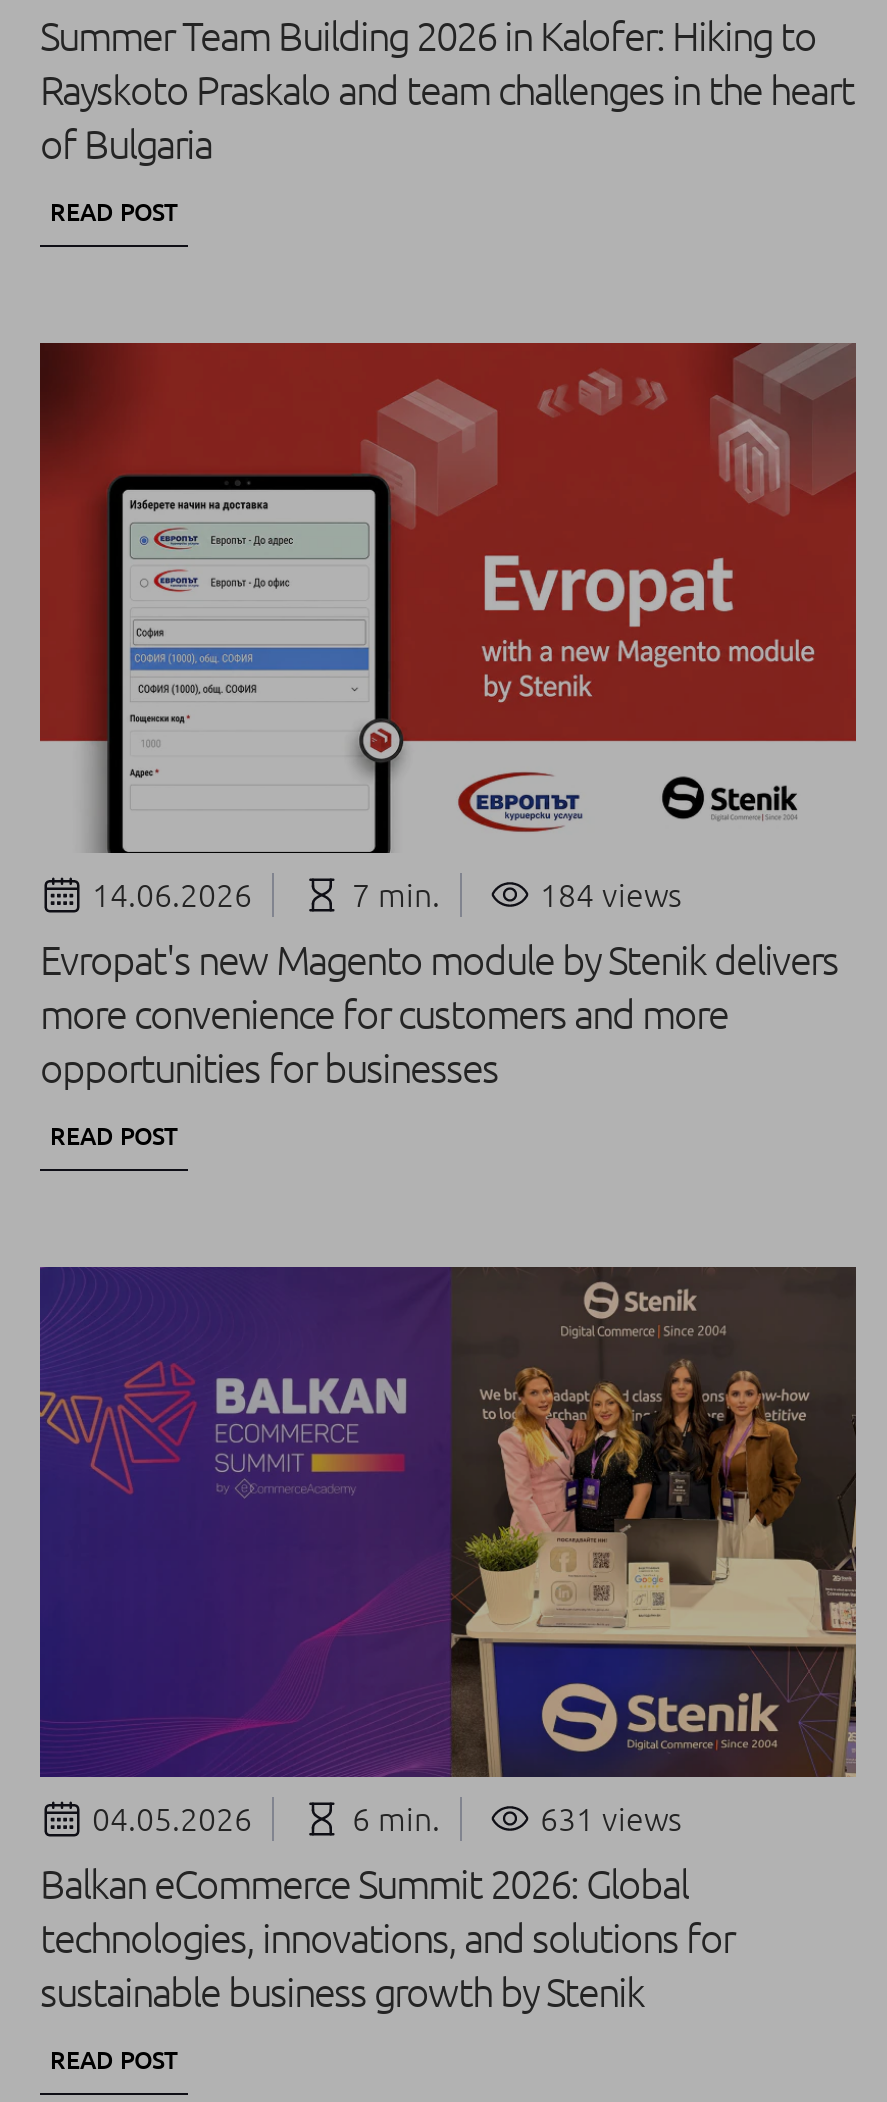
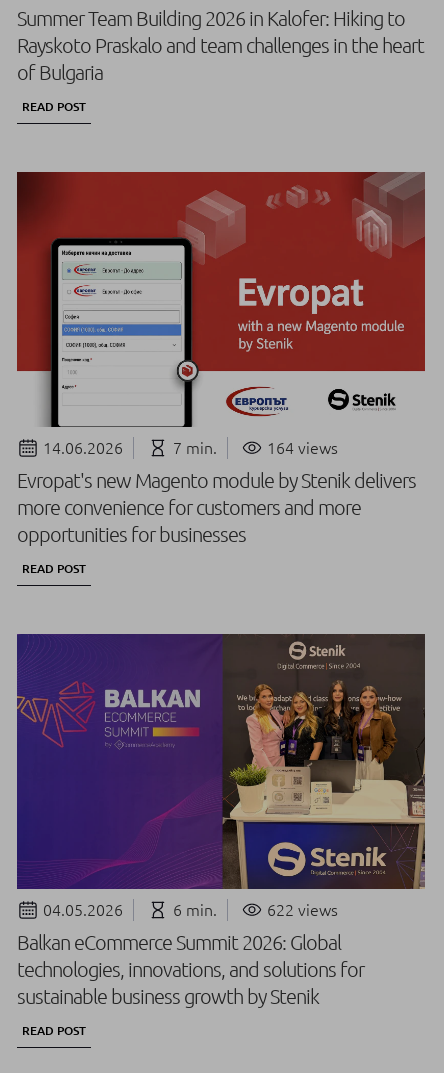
[532,877,682,913] 184 views -> [263,439,338,457] 164 views
[532,1801,682,1837] 631 views -> [263,901,338,919] 622 views

